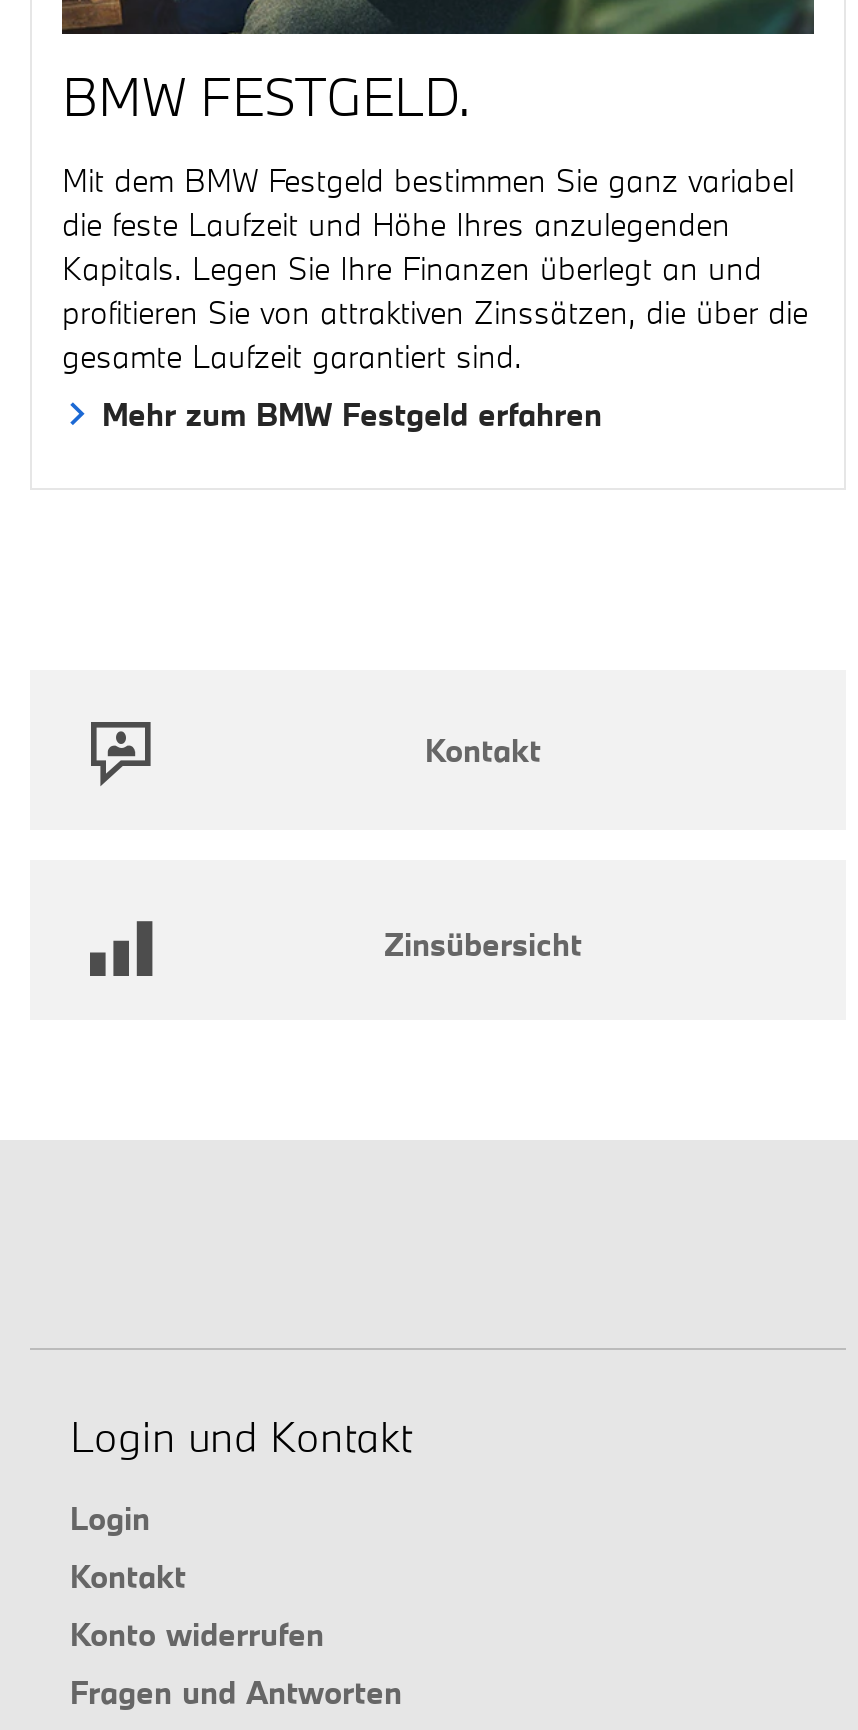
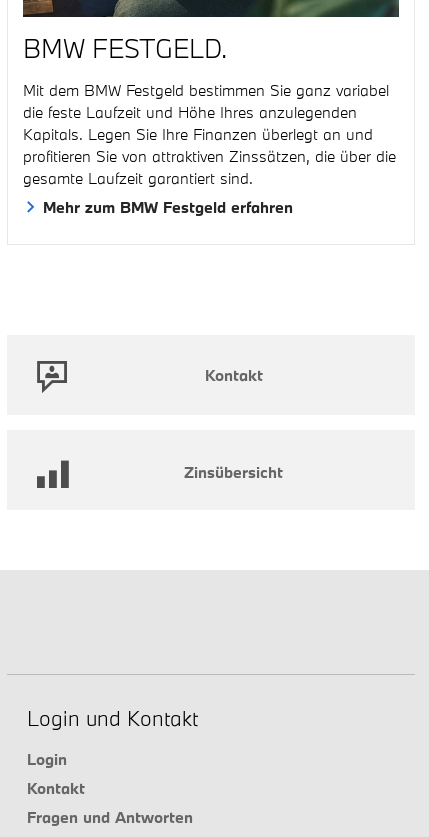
[70,1614,324,1654] Konto widerrufen -> none

